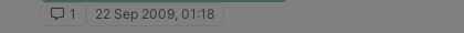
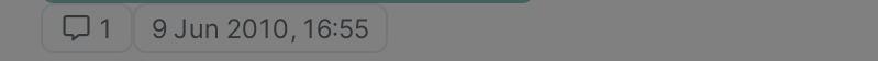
[69,6,215,22] 1 22 Sep 2009, 01:18 -> [100,11,369,44] 1 9 Jun 2010, 16:55

